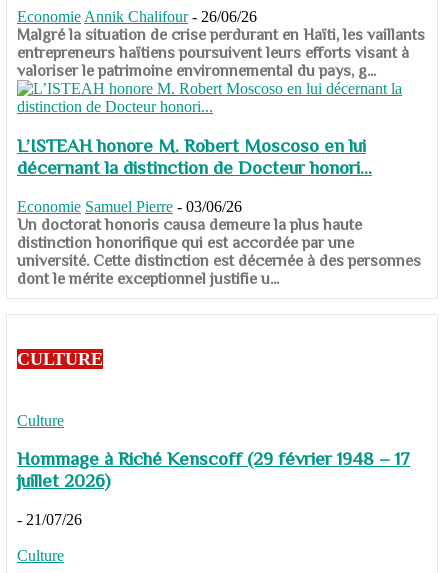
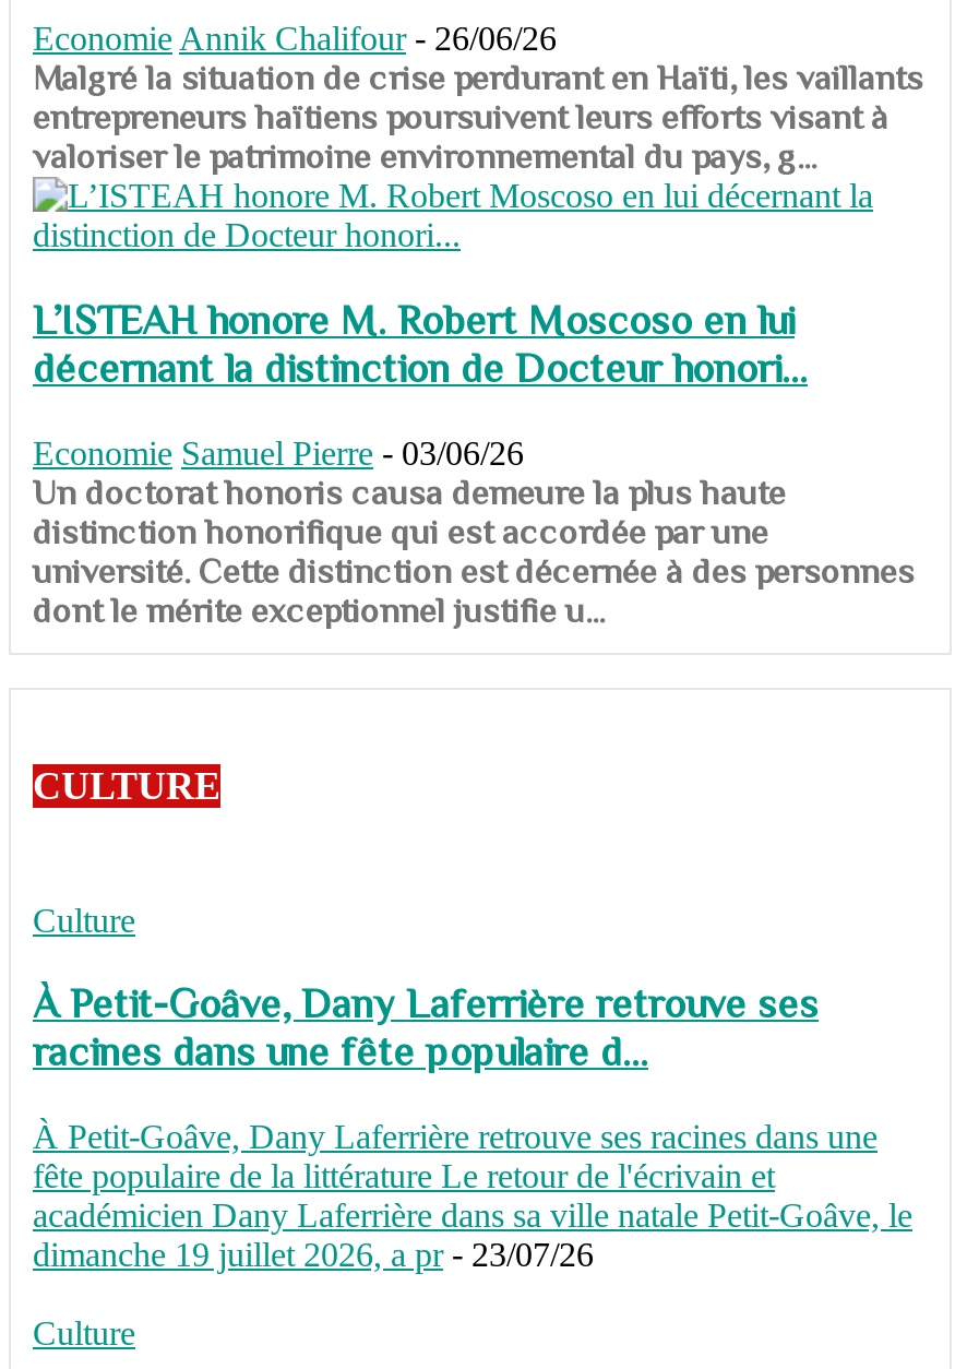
[17,448,410,491] Hommage à Riché Kenscoff (29 février 1948 – 17 | juillet 2026) -> [33,981,819,1075] À Petit-Goâve, Dany Laferrière retrouve ses | racines dans une fête populaire d...
[17,511,82,528] - 21/07/26 -> [33,1118,912,1273] À Petit-Goâve, Dany Laferrière retrouve ses racines dans une | fête populaire de la littérature Le retour de l'écrivain et | académicien Dany Laferrière dans sa ville natale Petit-Goâve, le | dimanche 19 juillet 2026, a pr - 23/07/26

